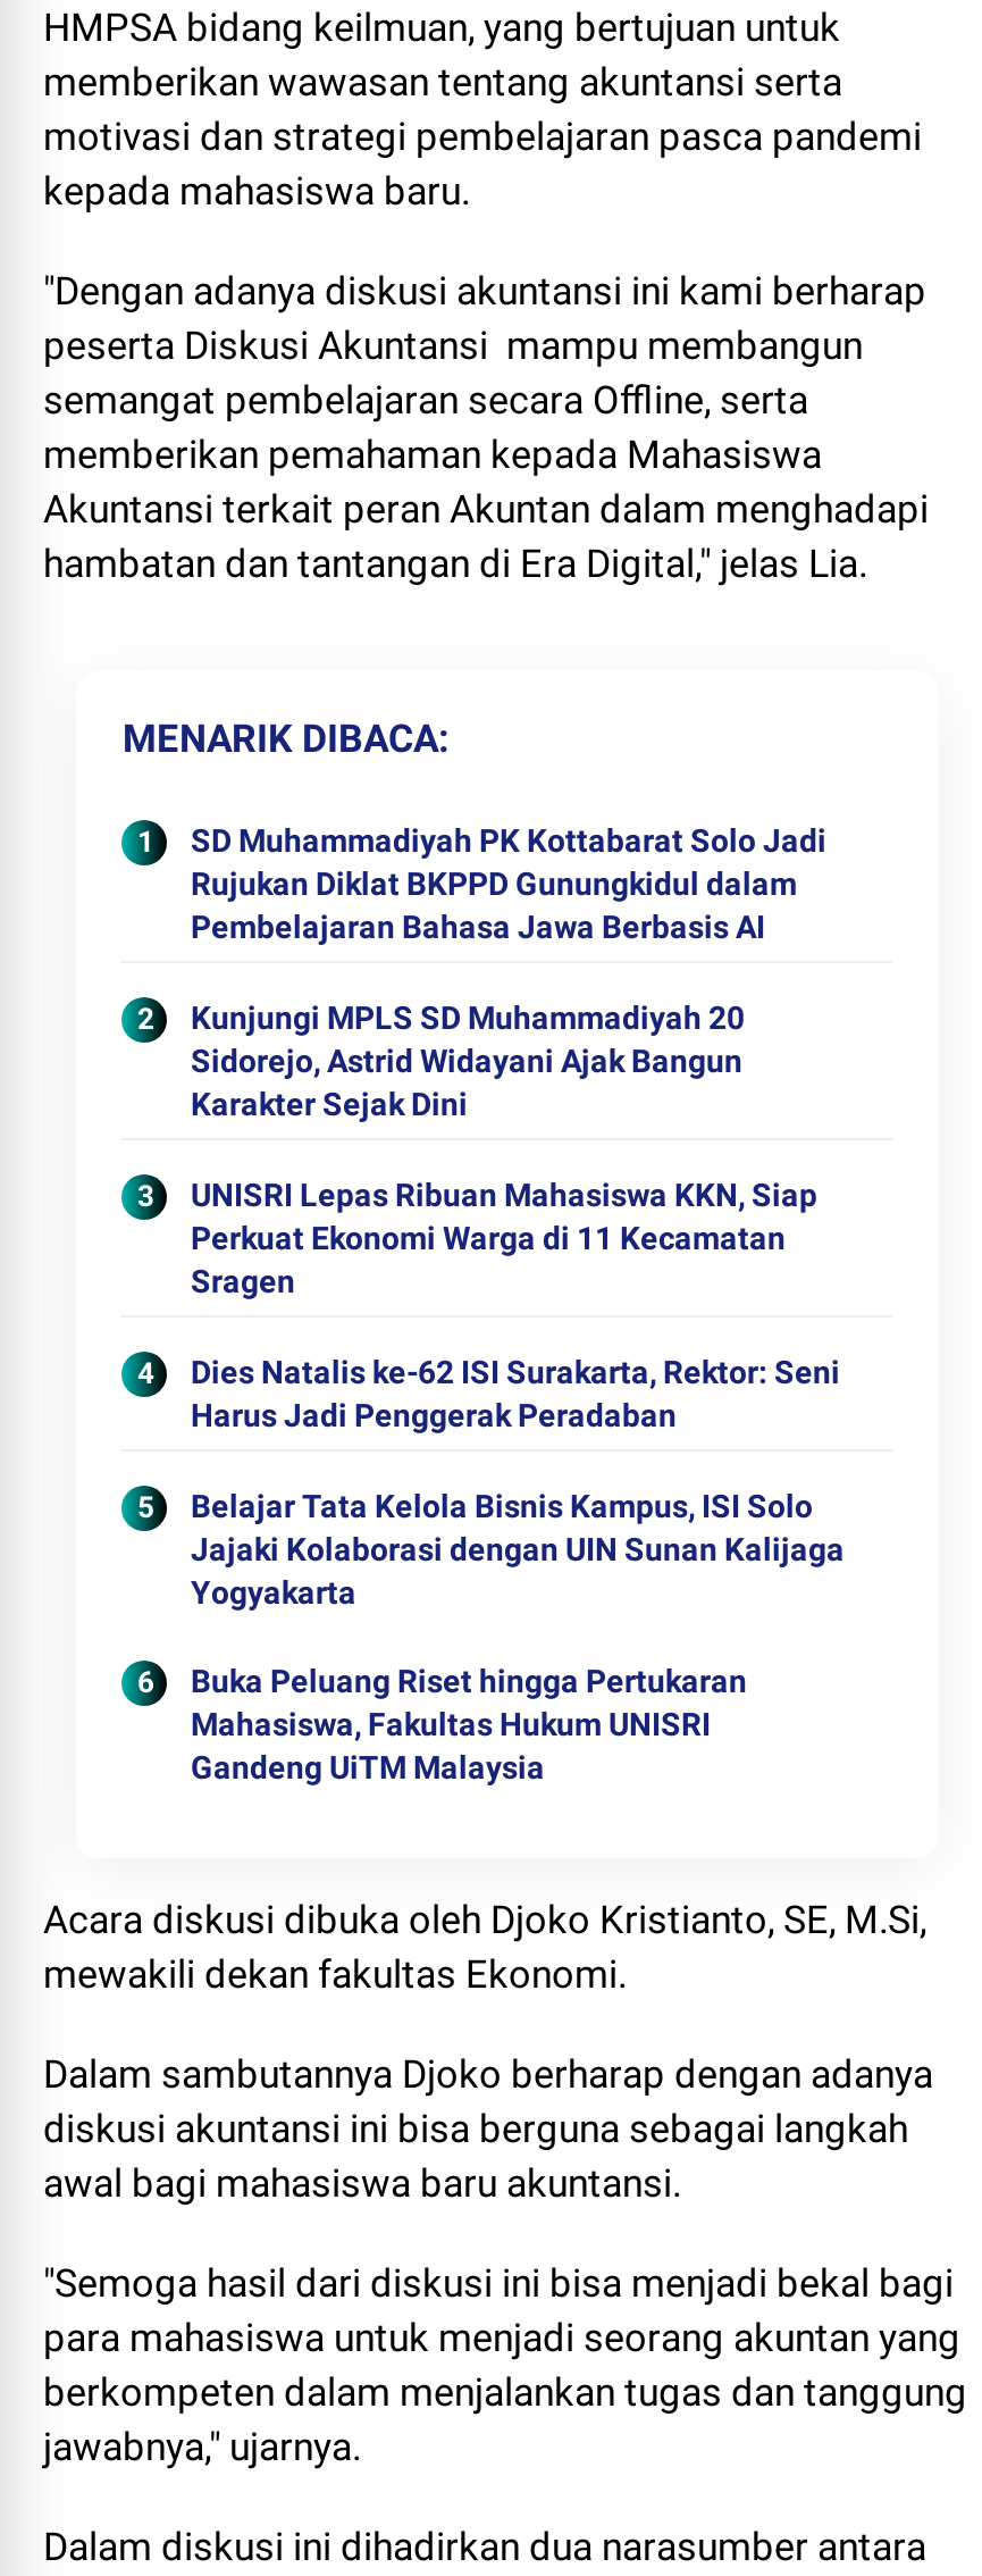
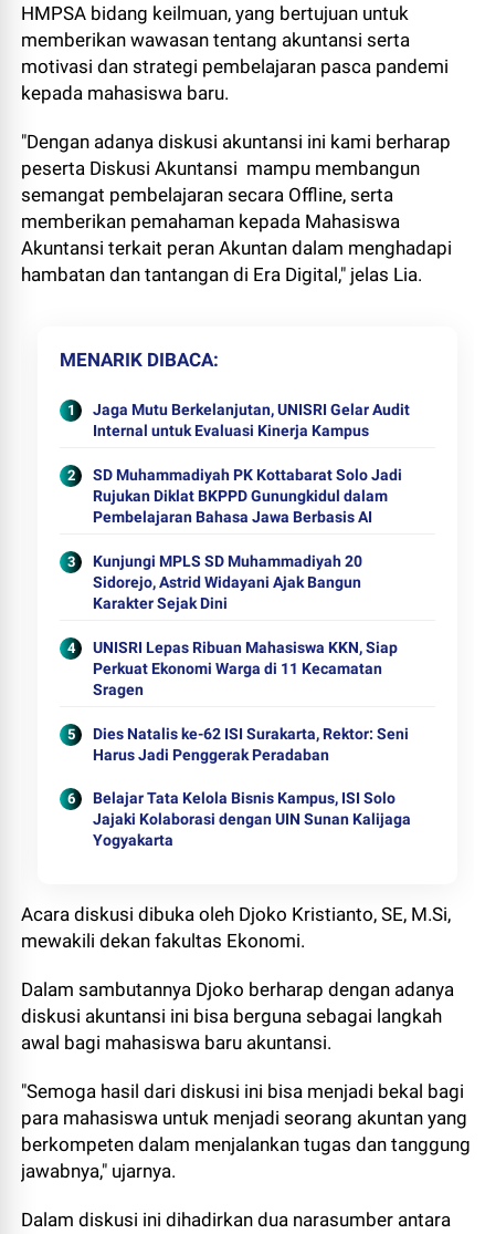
none -> [93,401,410,439] Jaga Mutu Berkelanjutan, UNISRI Gelar Audit | Internal untuk Evaluasi Kinerja Kampus
moved [191,822,845,1611] -> [93,466,412,849]: SD Muhammadiyah PK Kottabarat Solo Jadi | Rujukan Diklat BKPPD Gunungkidul dalam | Pembelajaran Bahasa Jawa Berbasis AI | ... | Jajaki Kolaborasi dengan UIN Sunan Kalijaga | Yogyakarta
[191,1663,747,1785] Buka Peluang Riset hingga Pertukaran | Mahasiswa, Fakultas Hukum UNISRI | Gandeng UiTM Malaysia -> none

